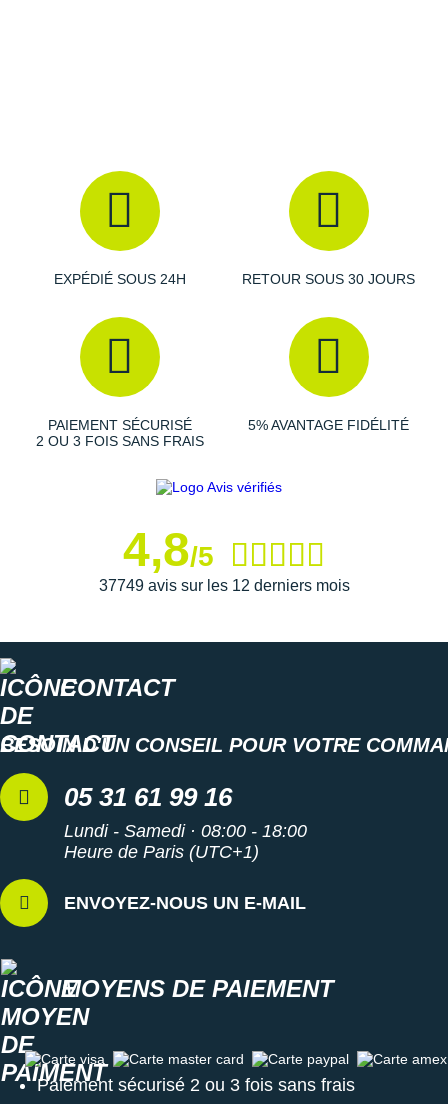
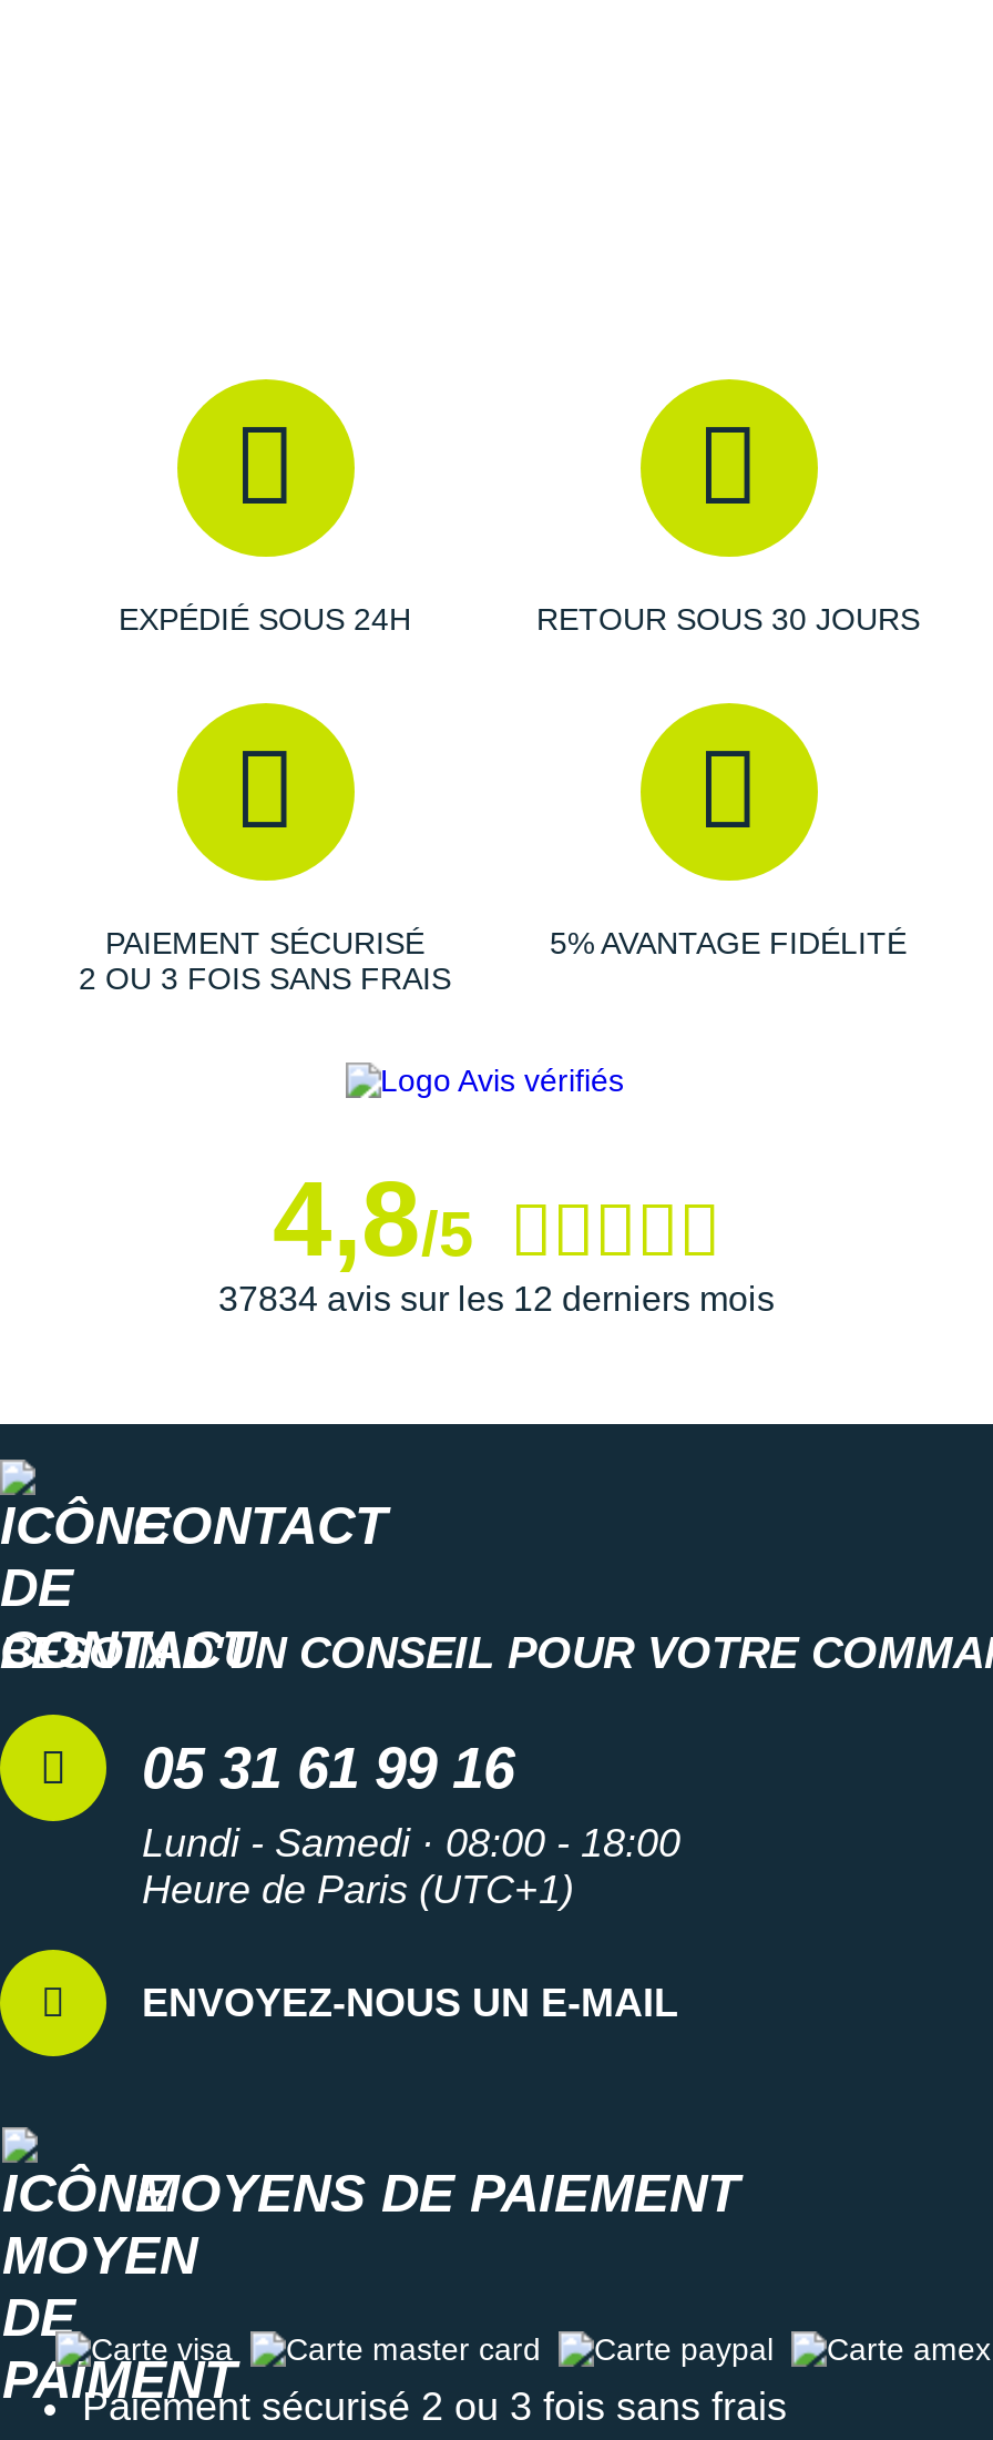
[98,577,349,594] 37749 avis sur les 12 derniers mois -> [218,1280,775,1318] 37834 avis sur les 12 derniers mois

